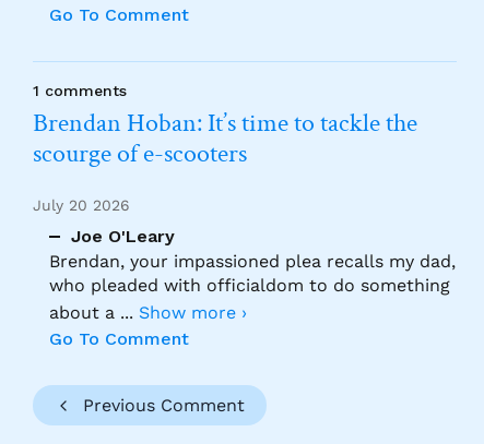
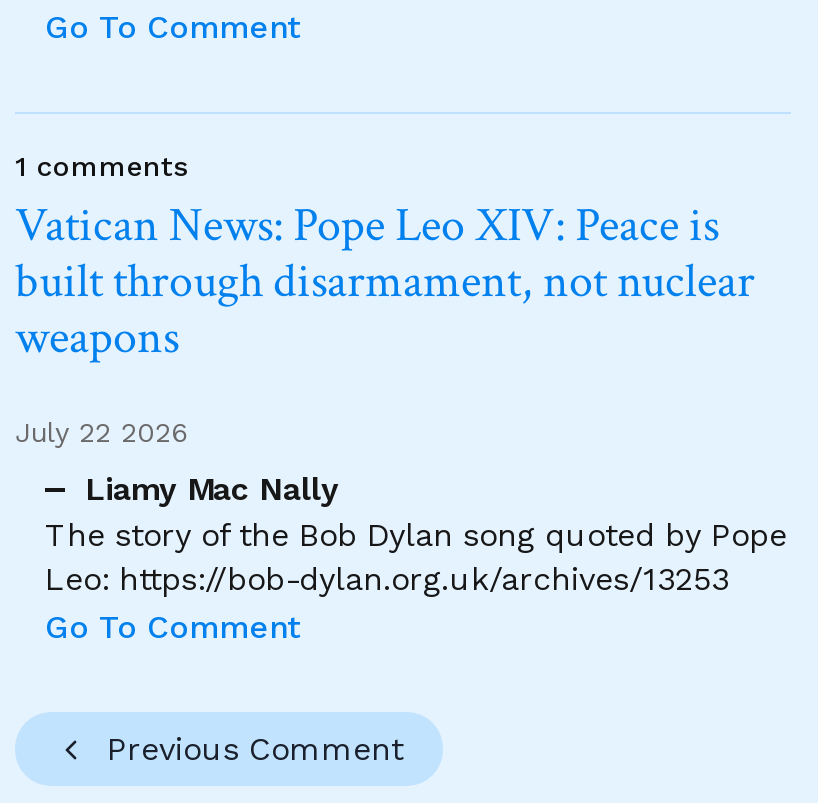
[33,105,417,170] Brendan Hoban: It’s time to tackle the | scourge of e-scooters -> [15,193,755,367] Vatican News: Pope Leo XIV: Peace is | built through disarmament, not nuclear | weapons
[33,196,130,213] July 20 2026 -> [15,415,189,447] July 22 2026
[49,226,456,323] Joe O'Leary | Brendan, your impassioned plea recalls my dad, | who pleaded with officialdom to do something | about a... Show more › -> [45,470,787,598] Liamy Mac Nally | The story of the Bob Dylan song quoted by Pope | Leo: https://bob-dylan.org.uk/archives/13253

